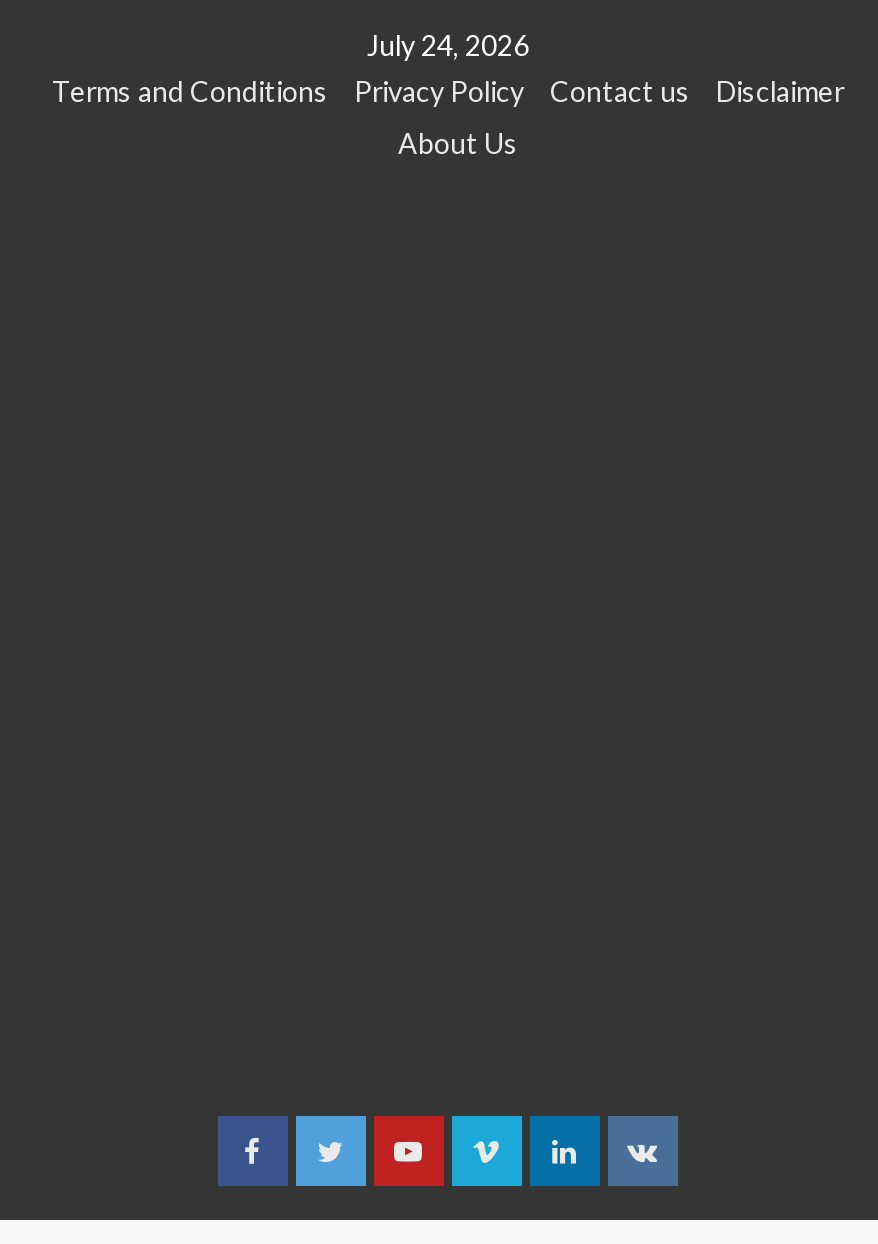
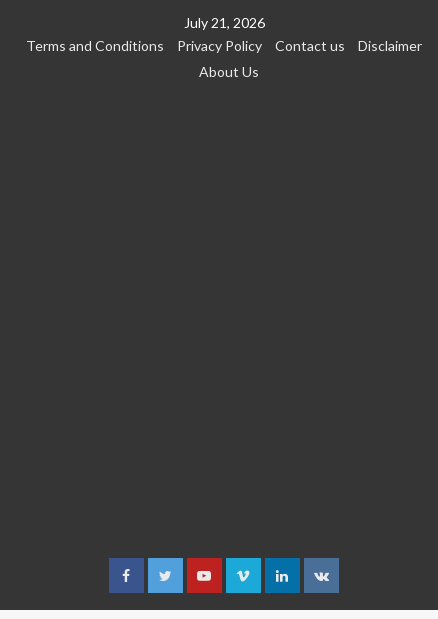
[367,28,529,62] July 24, 2026 -> [183,14,264,31] July 21, 2026

